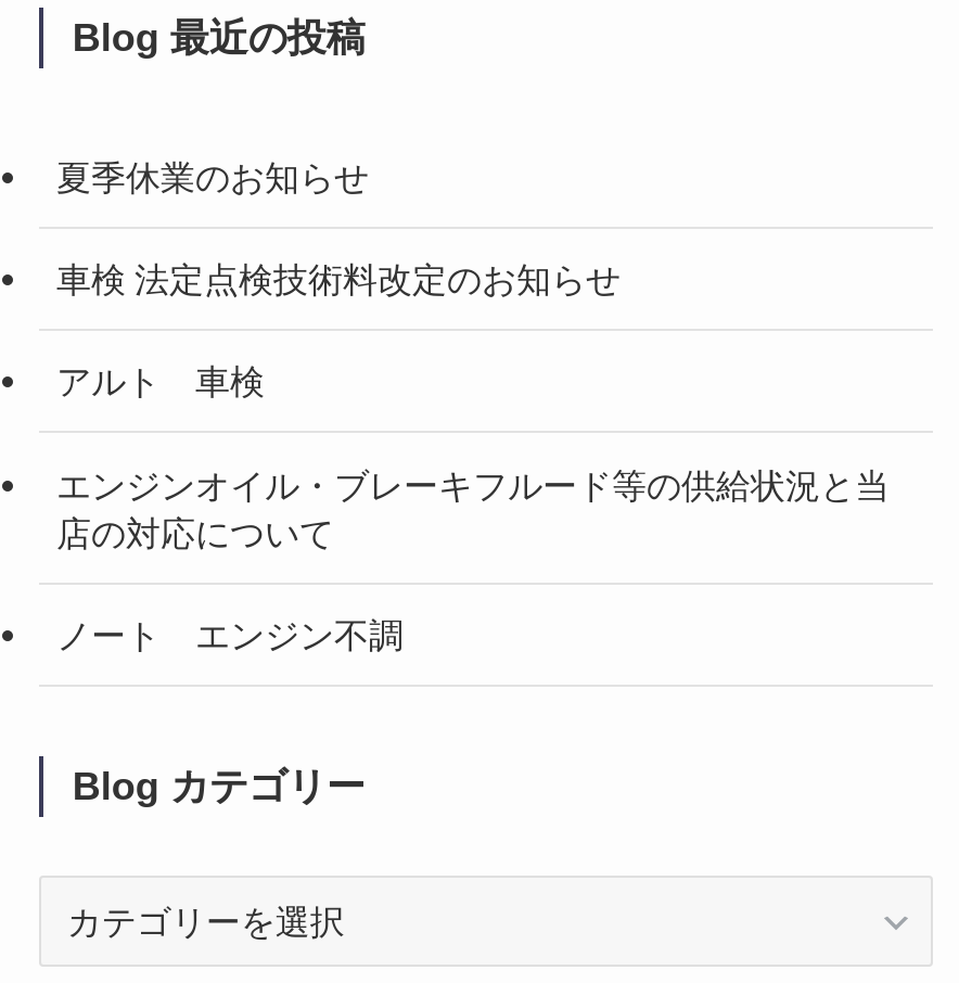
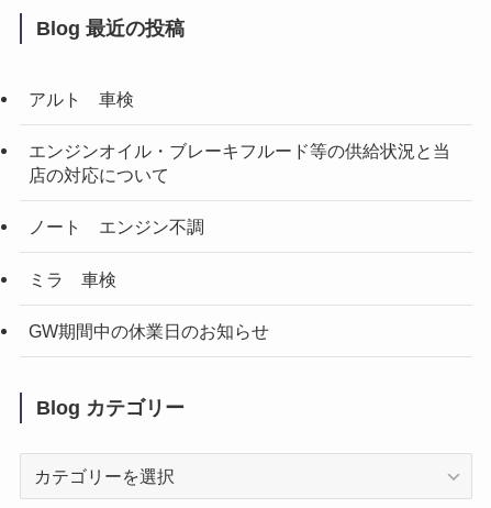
[56,157,621,299] 夏季休業のお知らせ | 車検 法定点検技術料改定のお知らせ -> none
moved [56,362,890,654] -> [29,89,450,237]: アルト 車検 | エンジンオイル・ブレーキフルード等の供給状況と当 | 店の対応について | ノート エンジン不調
none -> [29,269,269,341] ミラ 車検 | GW期間中の休業日のお知らせ

